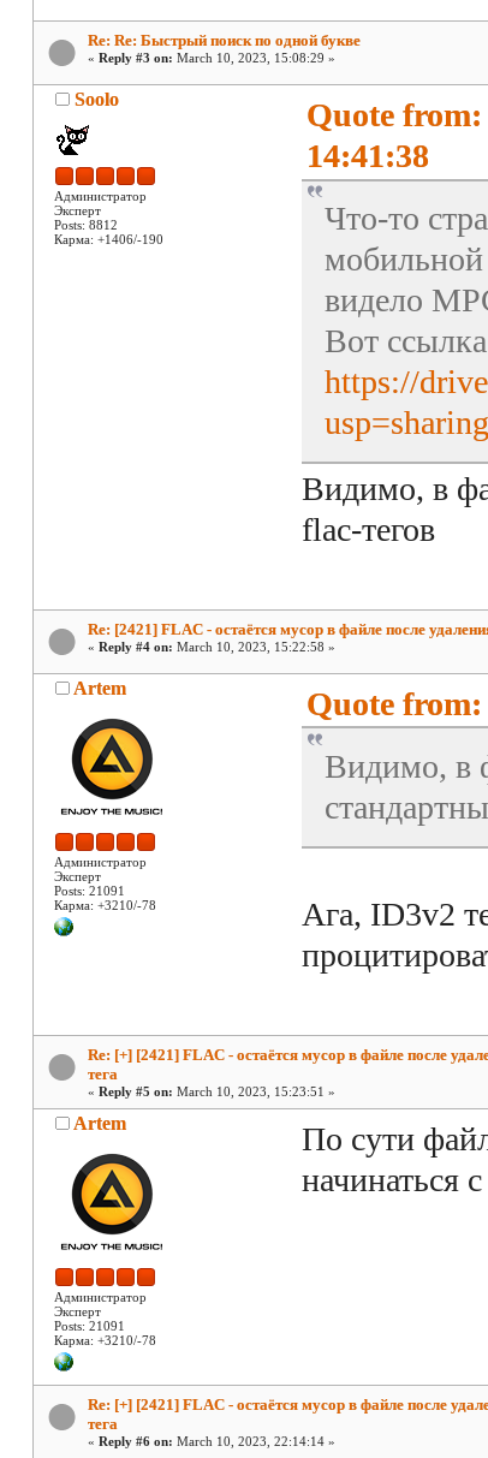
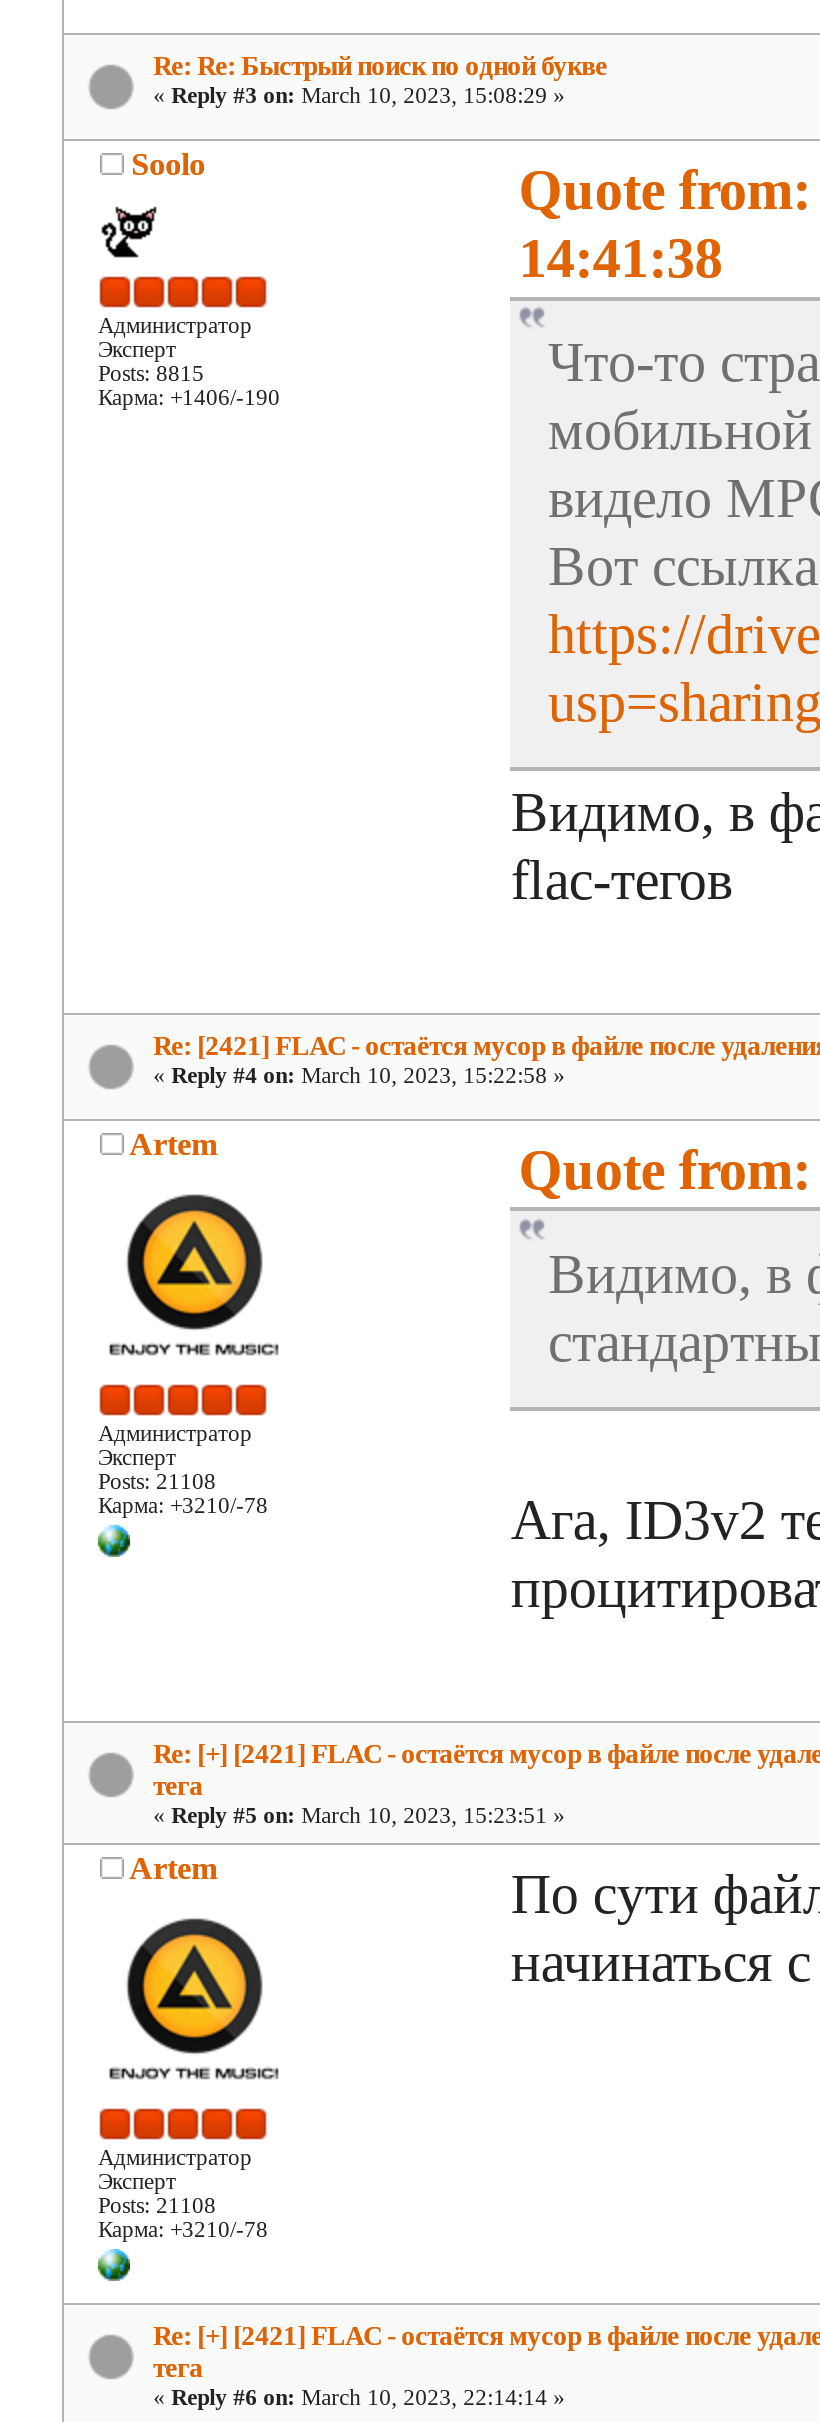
[54,218,118,233] Posts: 8812 -> [98,362,204,386] Posts: 8815
[54,884,125,898] Posts: 21091 -> [98,1470,216,1494] Posts: 21108
[54,1319,125,1333] Posts: 21091 -> [98,2194,216,2218] Posts: 21108

